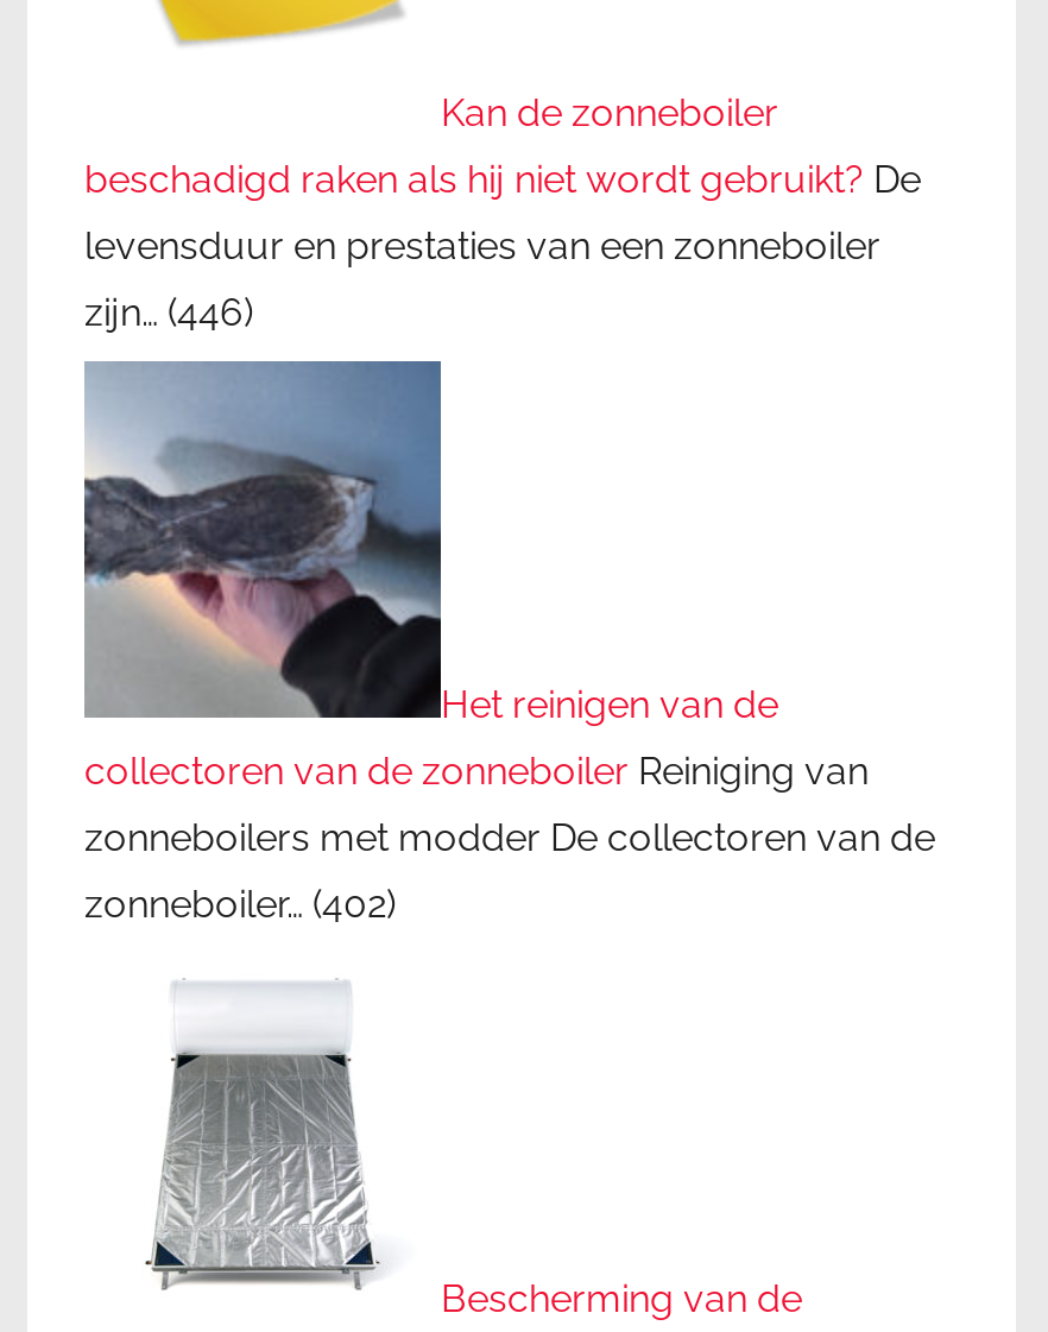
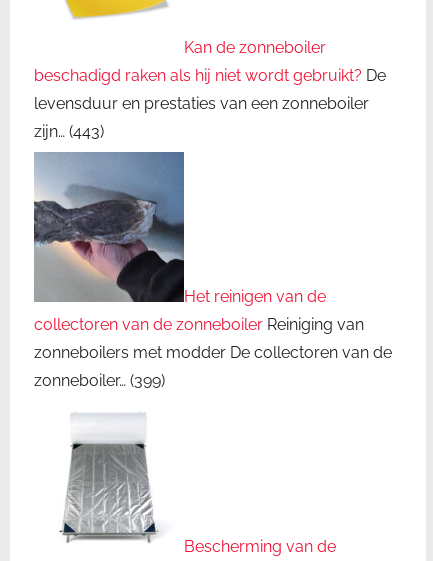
[84,290,253,335] zijn… (446) -> [34,122,104,141] zijn… (443)
[84,882,396,927] zonneboiler… (402) -> [34,371,165,390] zonneboiler… (399)

